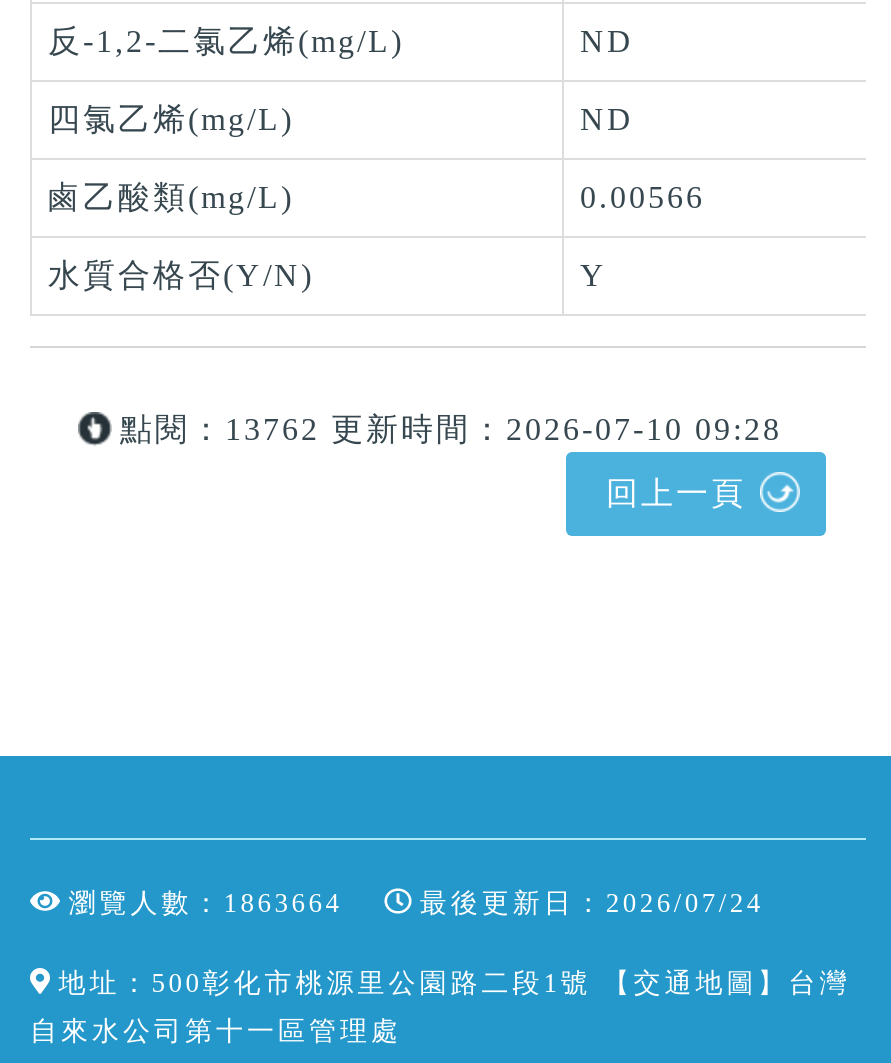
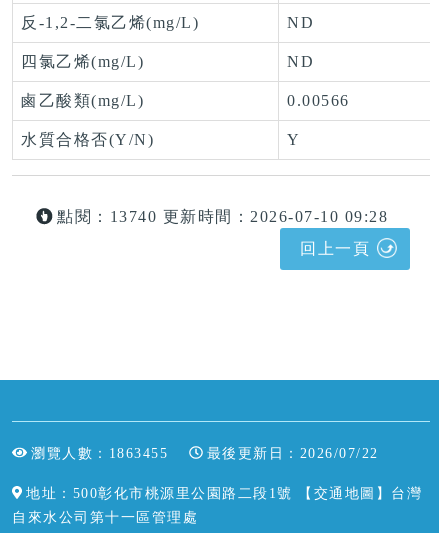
[120,411,782,445] 點閱：13762 更新時間：2026-07-10 09:28 -> [57,208,388,225] 點閱：13740 更新時間：2026-07-10 09:28
[69,887,385,917] 瀏覽人數：1863664 -> [31,446,189,461] 瀏覽人數：1863455
[420,887,764,917] 最後更新日：2026/07/24 -> [207,446,379,461] 最後更新日：2026/07/22

